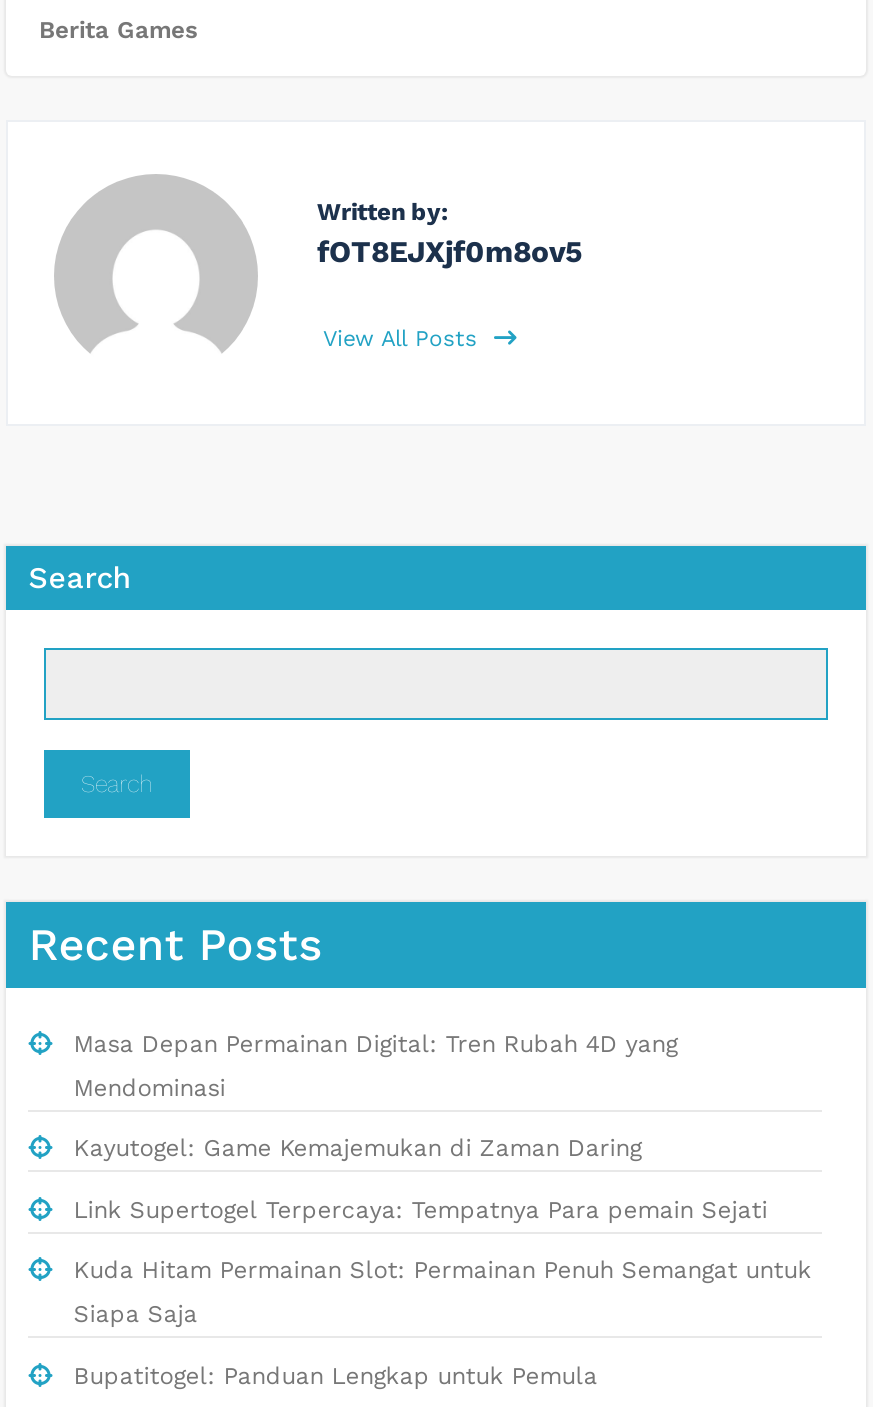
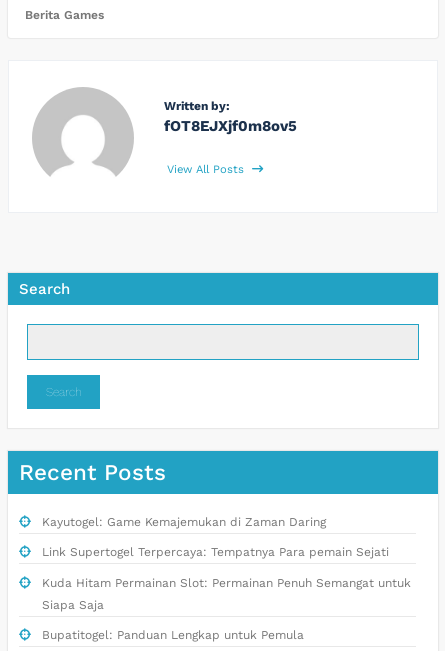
[74,1029,678,1101] Masa Depan Permainan Digital: Tren Rubah 4D yang | Mendominasi -> none

